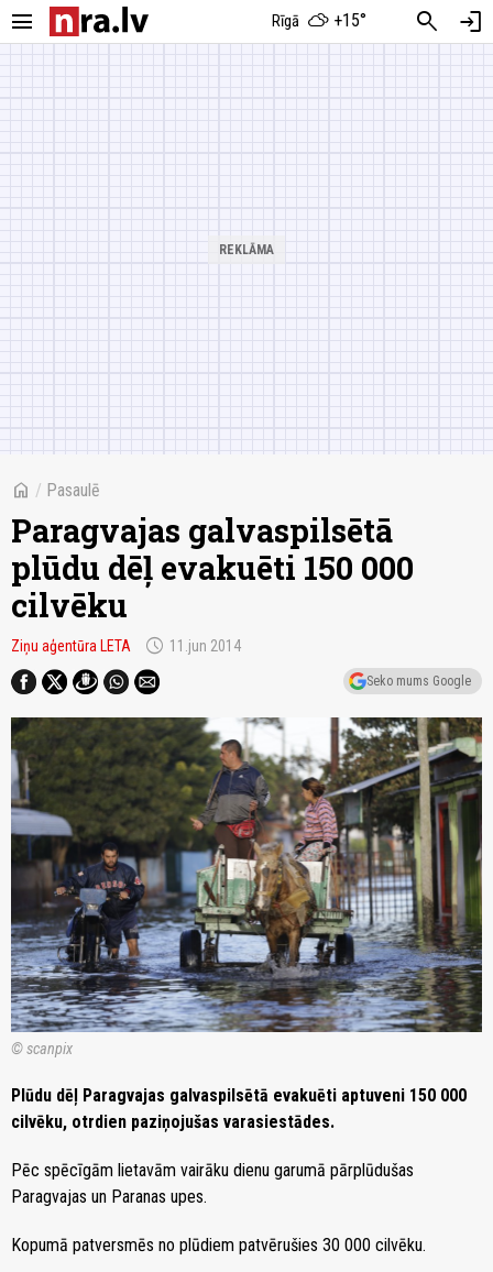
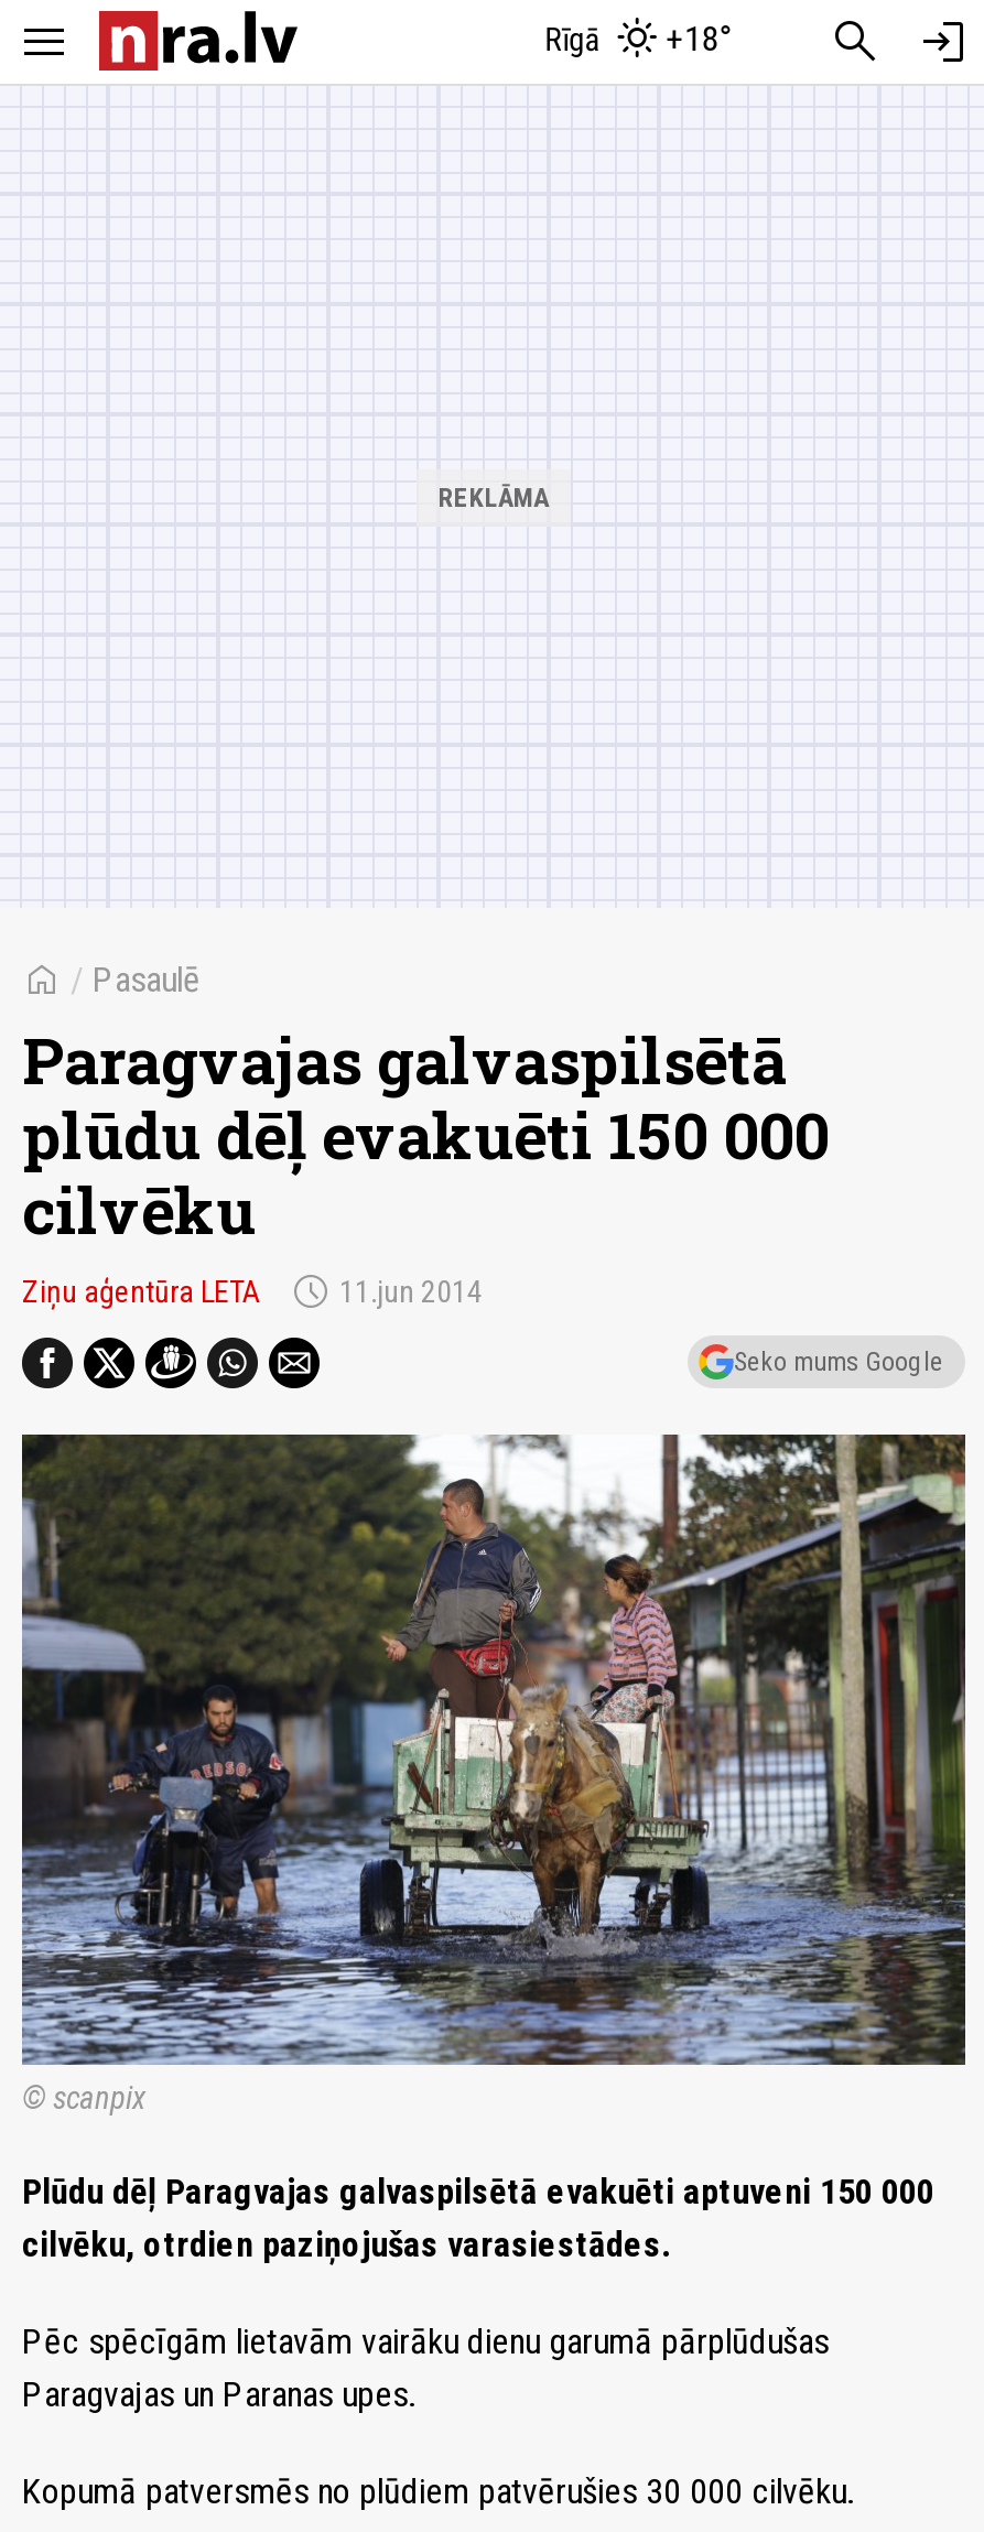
[272,10,366,31] Rīgā +15° -> [545,18,732,59] Rīgā +18°

